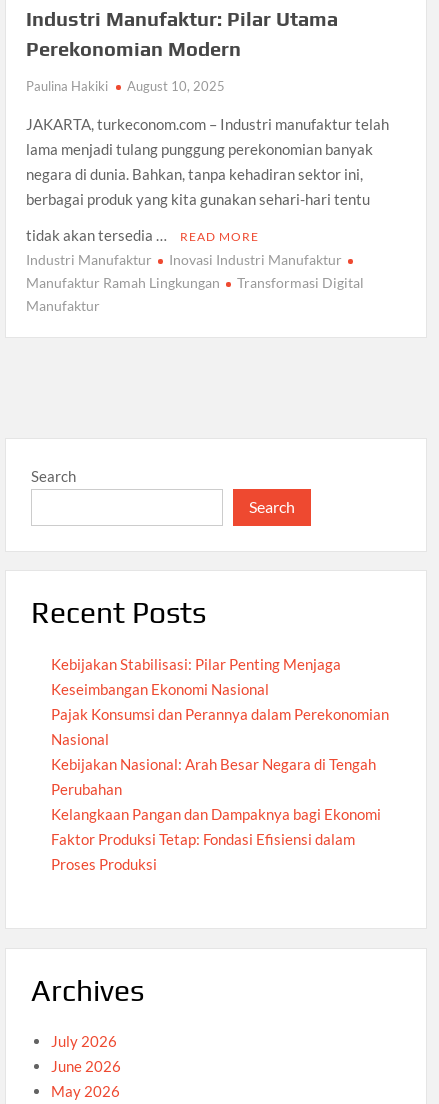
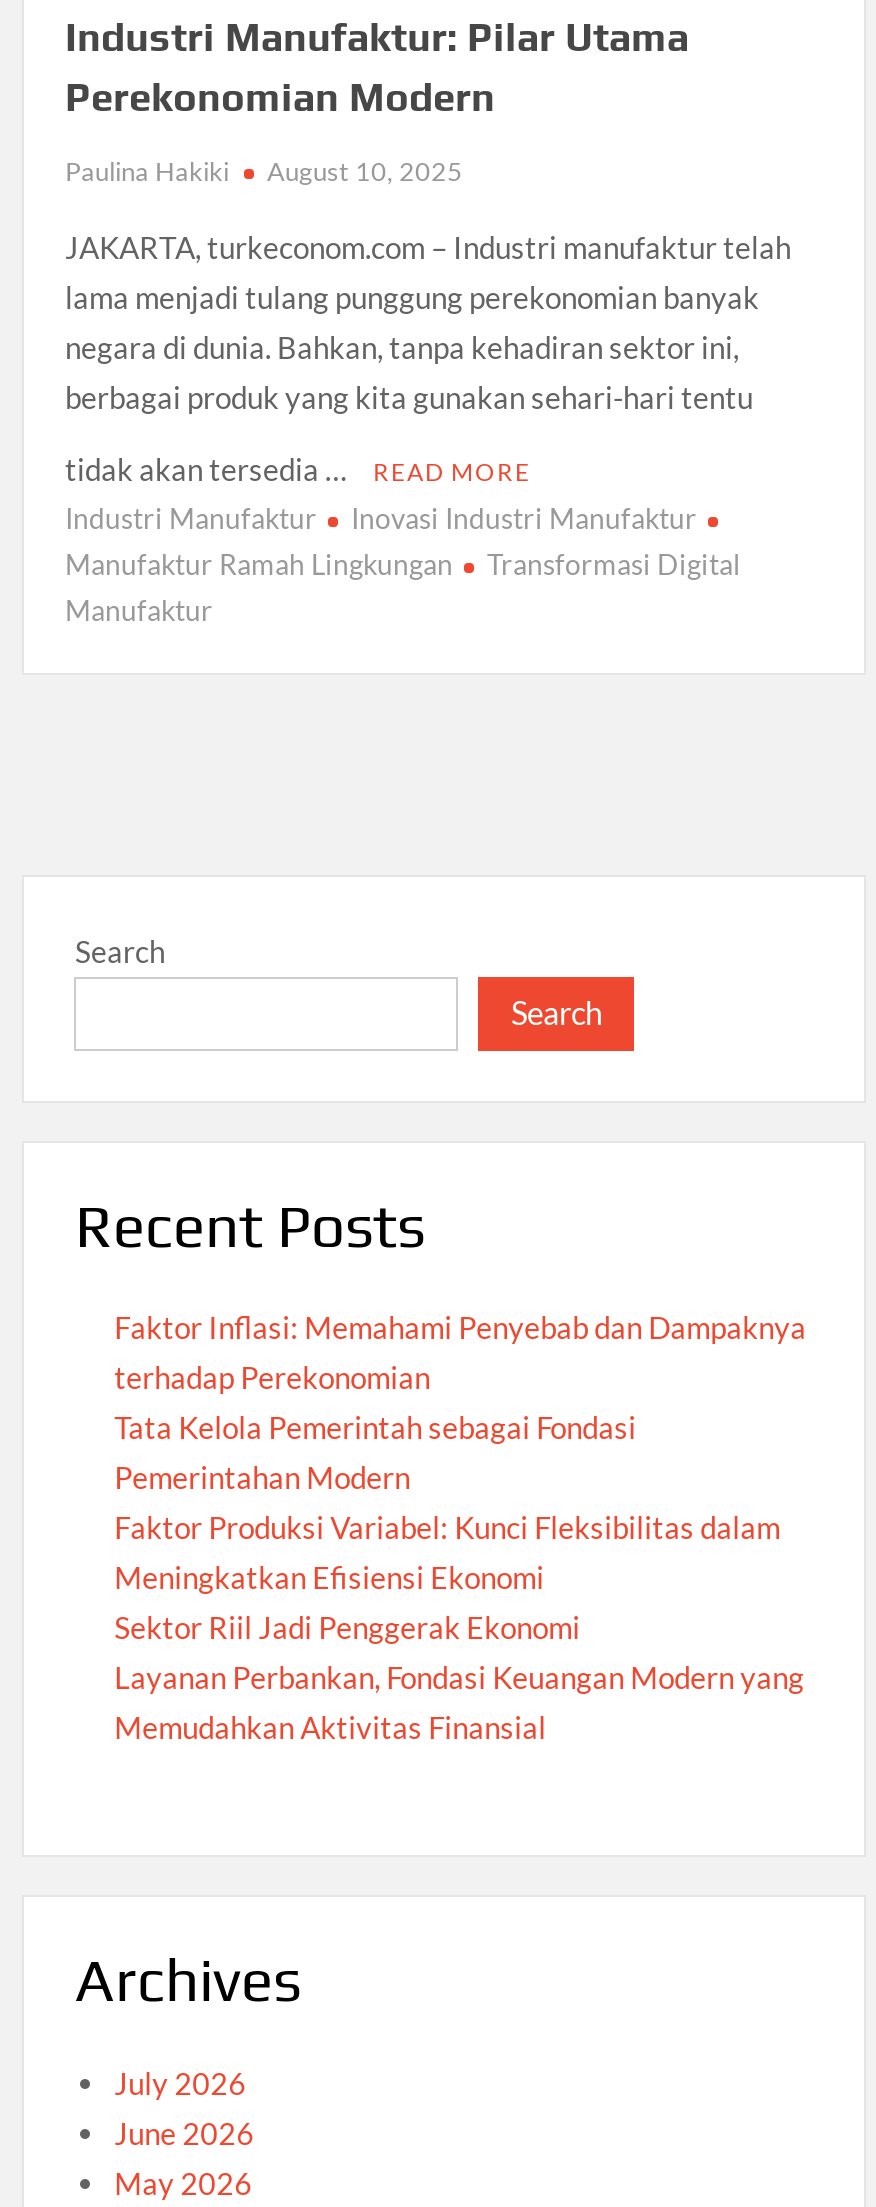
[51,655,389,873] Kebijakan Stabilisasi: Pilar Penting Menjaga | Keseimbangan Ekonomi Nasional | Pajak Konsumsi dan Perannya dalam Perekonomian | Nasional | Kebijakan Nasional: Arah Besar Negara di Tengah | Perubahan | Kelangkaan Pangan dan Dampaknya bagi Ekonomi | Faktor Produksi Tetap: Fondasi Efisiensi dalam | Proses Produksi -> [114,1309,806,1745] Faktor Inflasi: Memahami Penyebab dan Dampaknya | terhadap Perekonomian | Tata Kelola Pemerintah sebagai Fondasi | Pemerintahan Modern | Faktor Produksi Variabel: Kunci Fleksibilitas dalam | Meningkatkan Efisiensi Ekonomi | Sektor Riil Jadi Penggerak Ekonomi | Layanan Perbankan, Fondasi Keuangan Modern yang | Memudahkan Aktivitas Finansial

